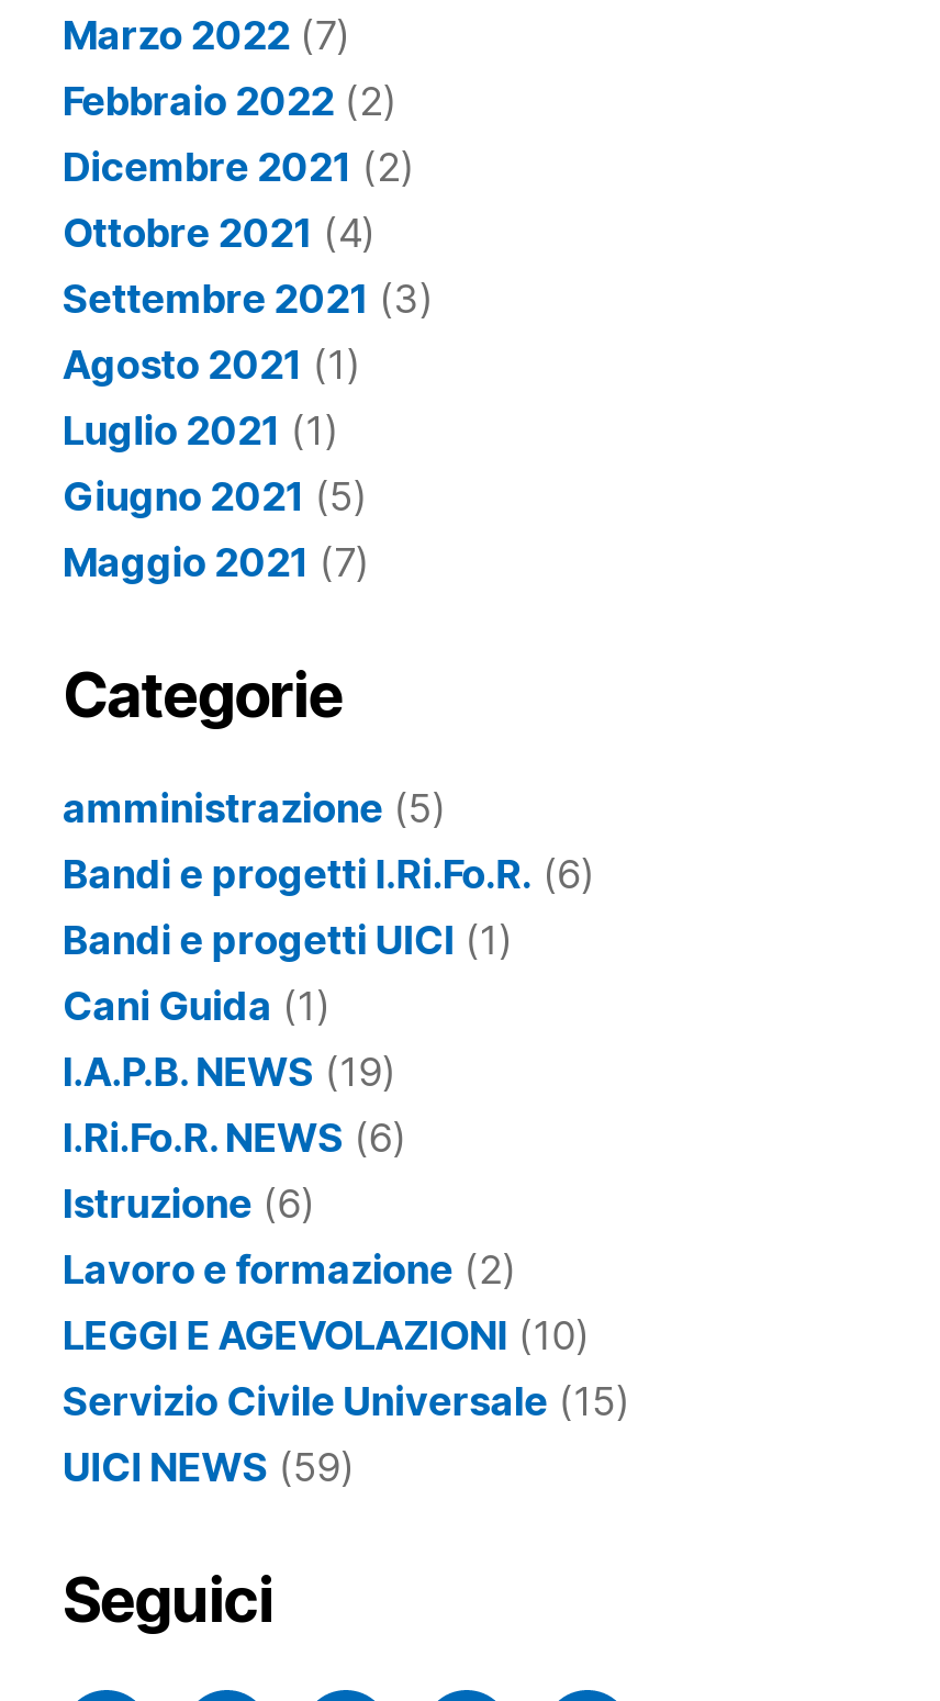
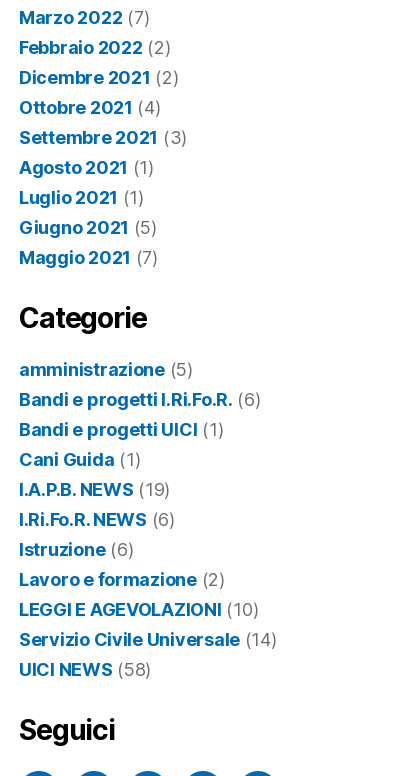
[63,1378,628,1424] Servizio Civile Universale (15) -> [19,629,277,650] Servizio Civile Universale (14)
[63,1444,353,1490] UICI NEWS (59) -> [19,659,151,680] UICI NEWS (58)

